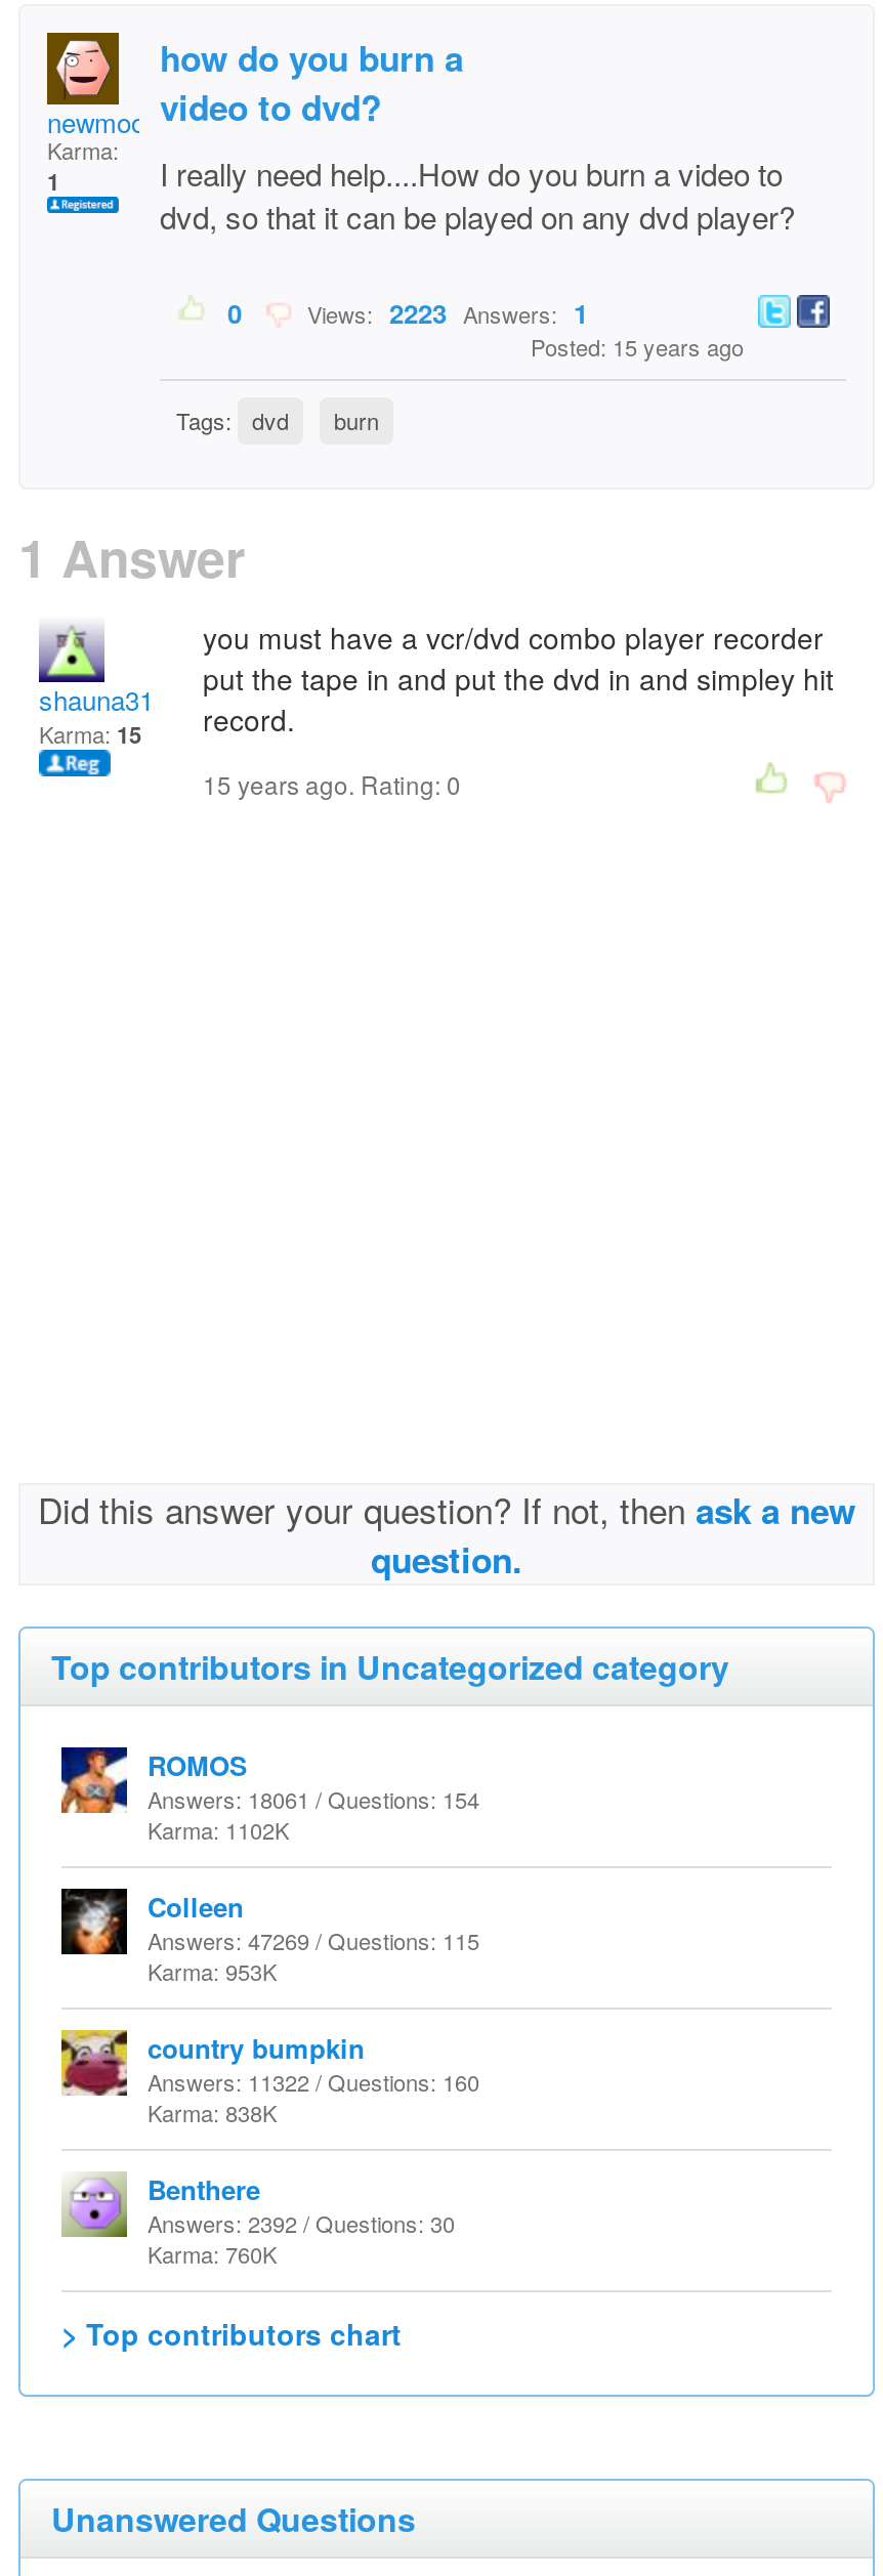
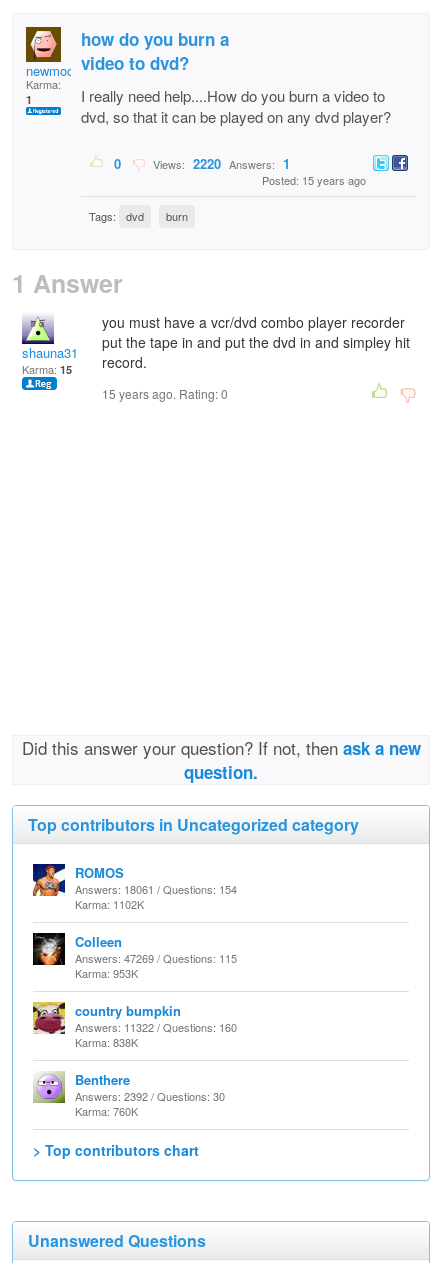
[295,293,588,332] Views: 2223 Answers: 1 -> [147,154,290,173] Views: 2220 Answers: 1

